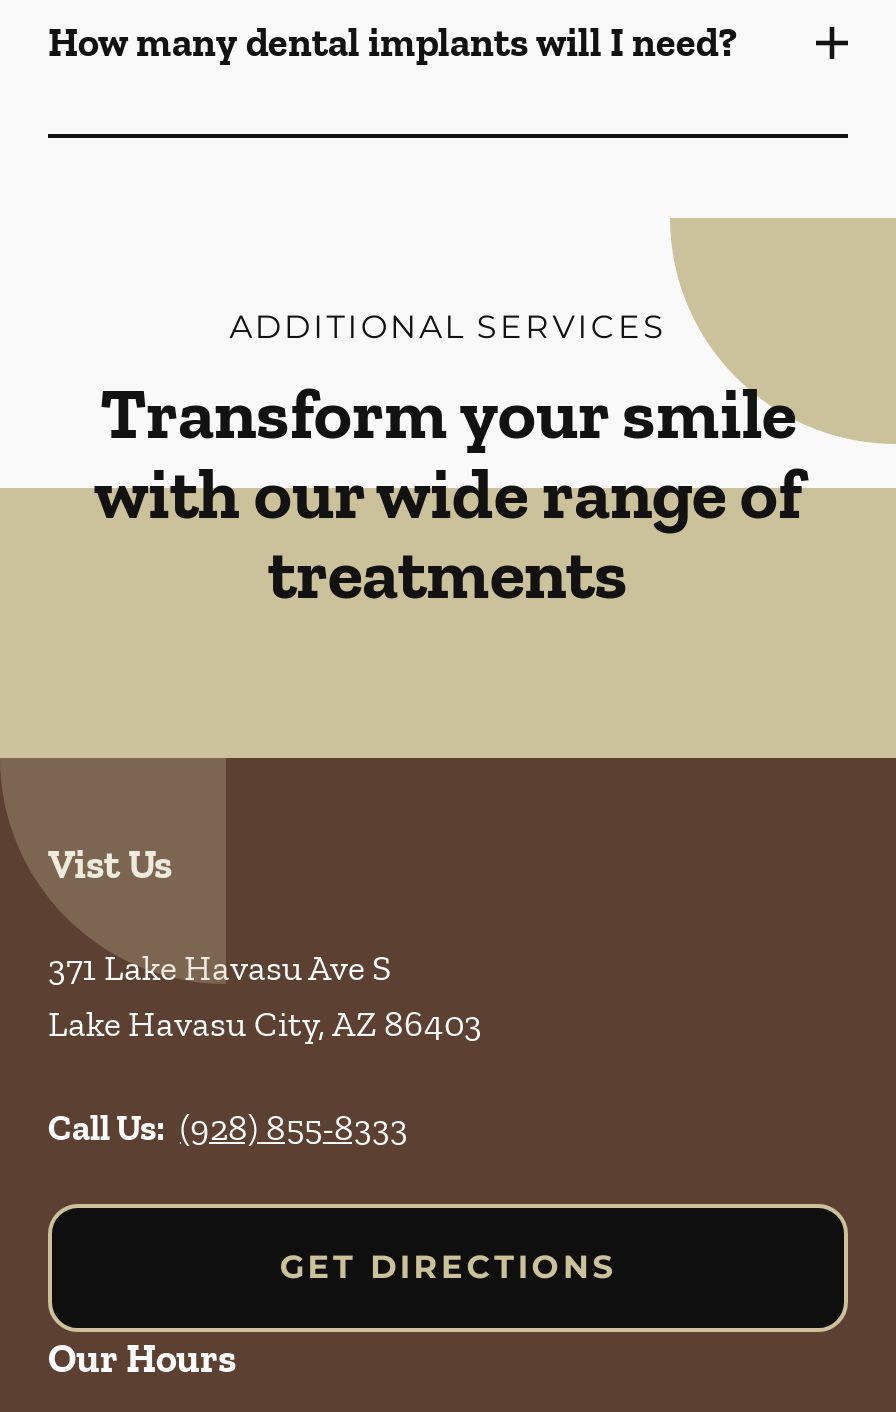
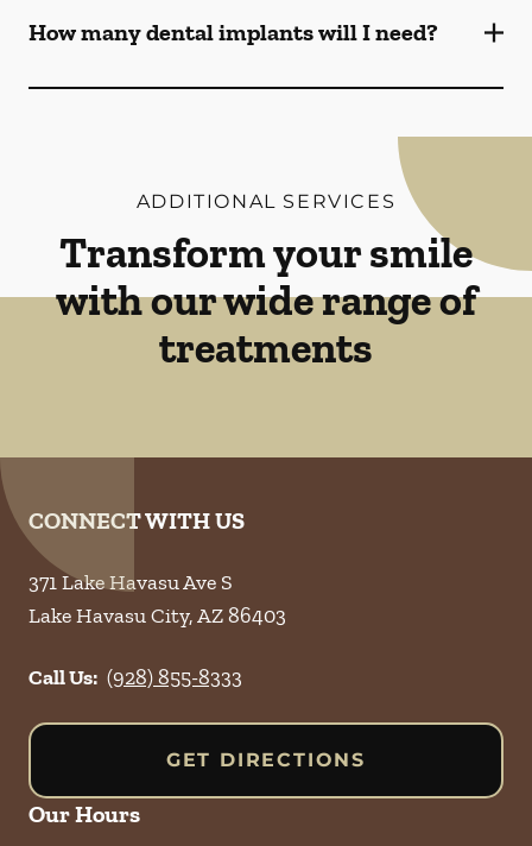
[48,840,172,888] Vist Us -> [28,506,245,535] CONNECT WITH US

